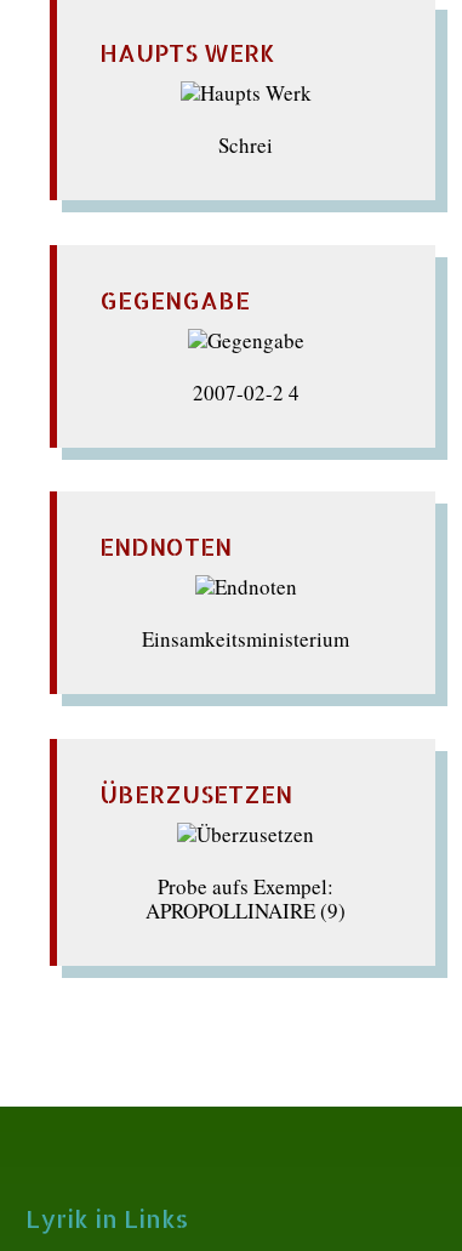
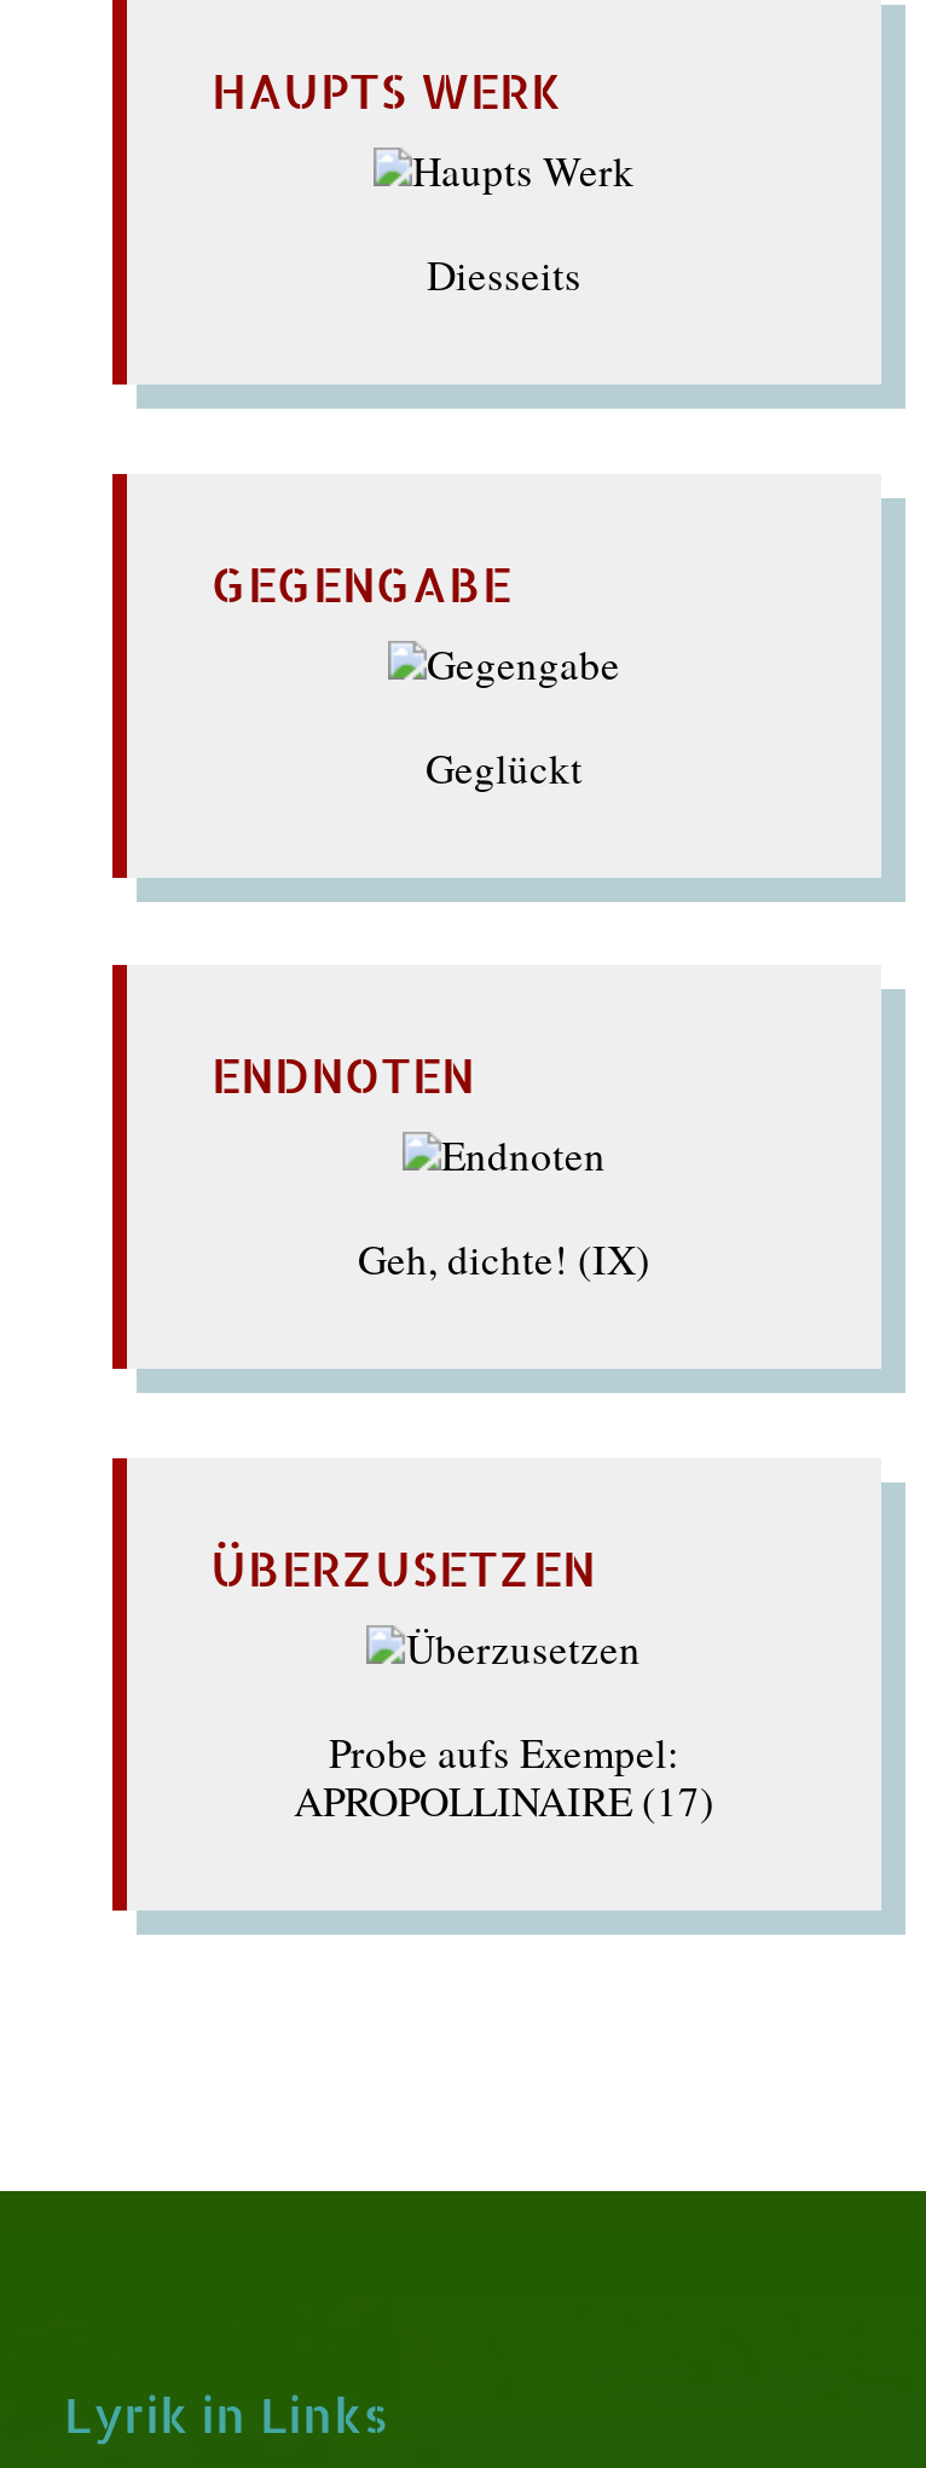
[219,131,273,159] Schrei -> [427,246,581,302] Diesseits
[193,378,300,406] 2007-02-2 4 -> [426,739,583,794] Geglückt
[142,625,350,653] Einsamkeitsministerium -> [358,1231,650,1287] Geh, dichte! (IX)
[146,896,346,924] APROPOLLINAIRE (9) -> [294,1772,714,1828] APROPOLLINAIRE (17)

